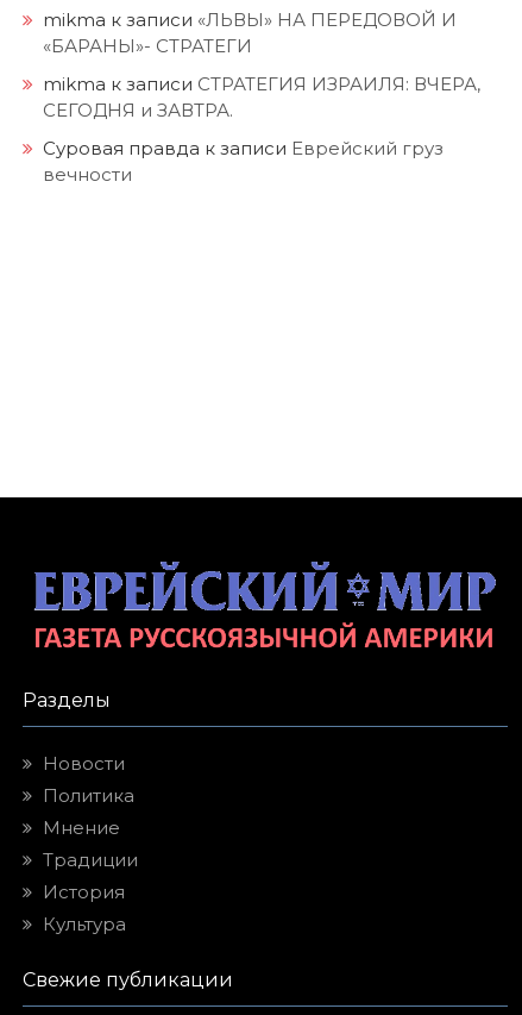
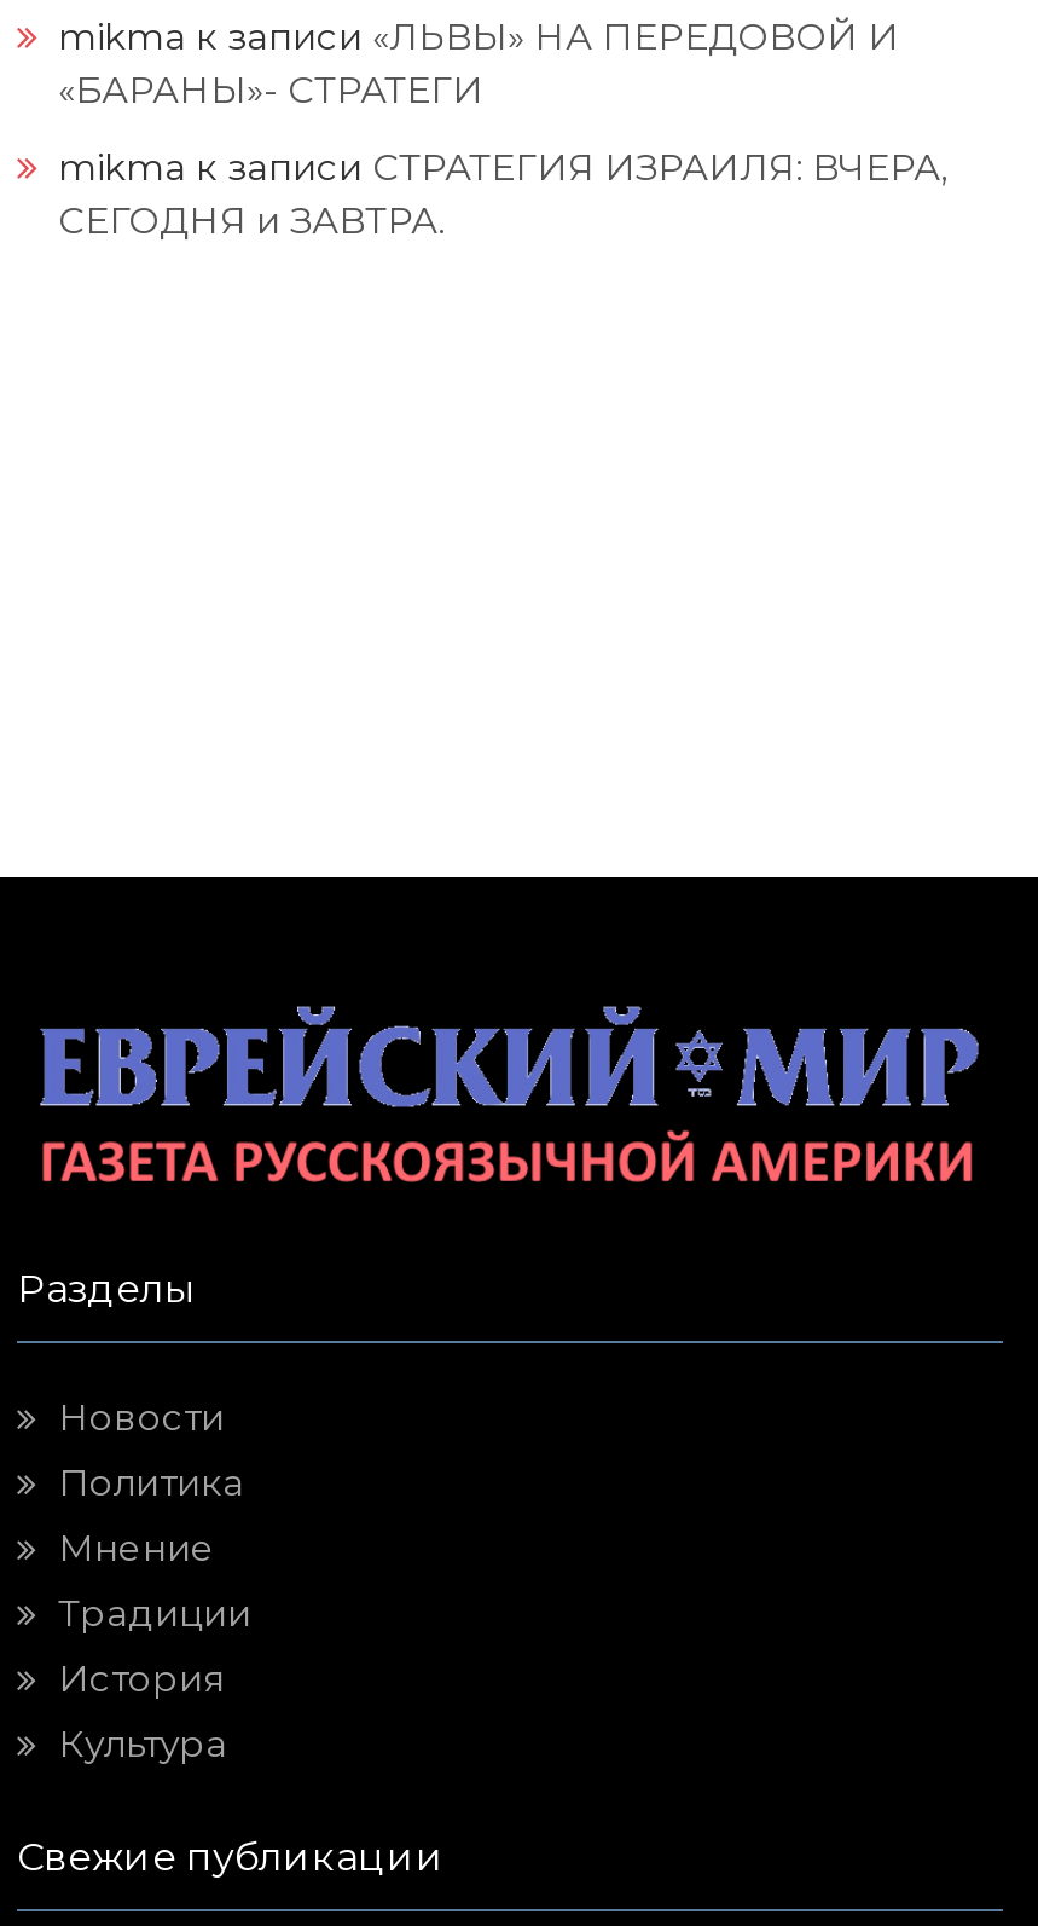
[43,137,444,186] Суровая правда к записи Еврейский груз | вечности -> none

